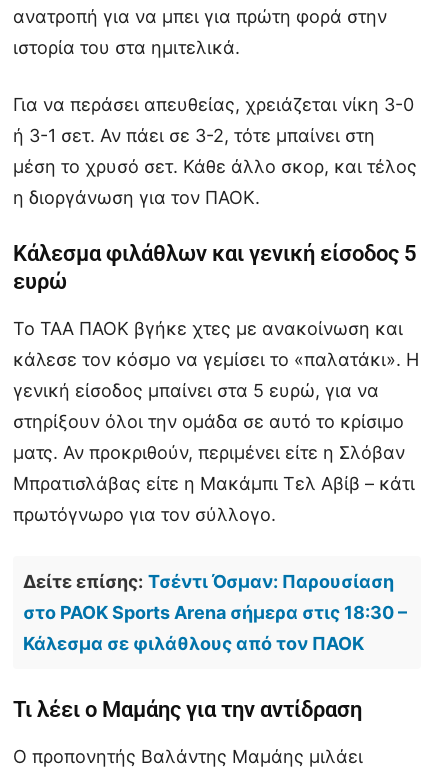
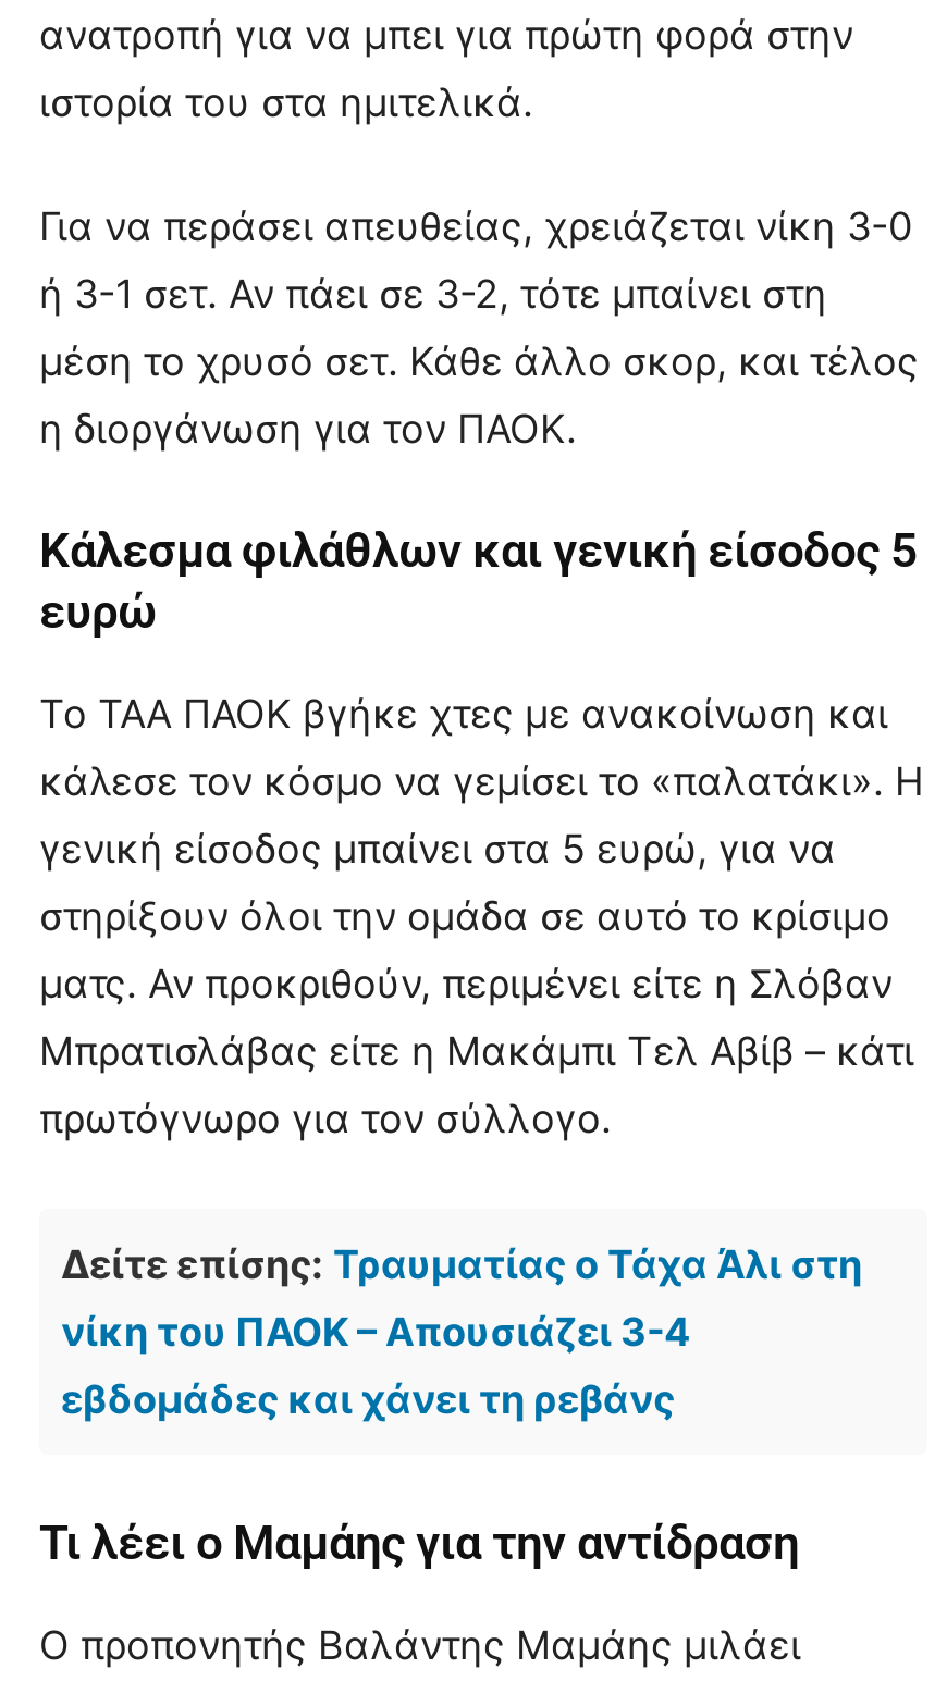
[23,571,394,592] Δείτε επίσης: Τσέντι Όσμαν: Παρουσίαση -> [61,1242,862,1288] Δείτε επίσης: Τραυματίας ο Τάχα Άλι στη
[23,602,407,623] στο PAOK Sports Arena σήμερα στις 18:30 – -> [61,1310,690,1355] νίκη του ΠΑΟΚ – Απουσιάζει 3-4
[23,633,364,654] Κάλεσμα σε φιλάθλους από τον ΠΑΟΚ -> [61,1377,675,1423] εβδομάδες και χάνει τη ρεβάνς

